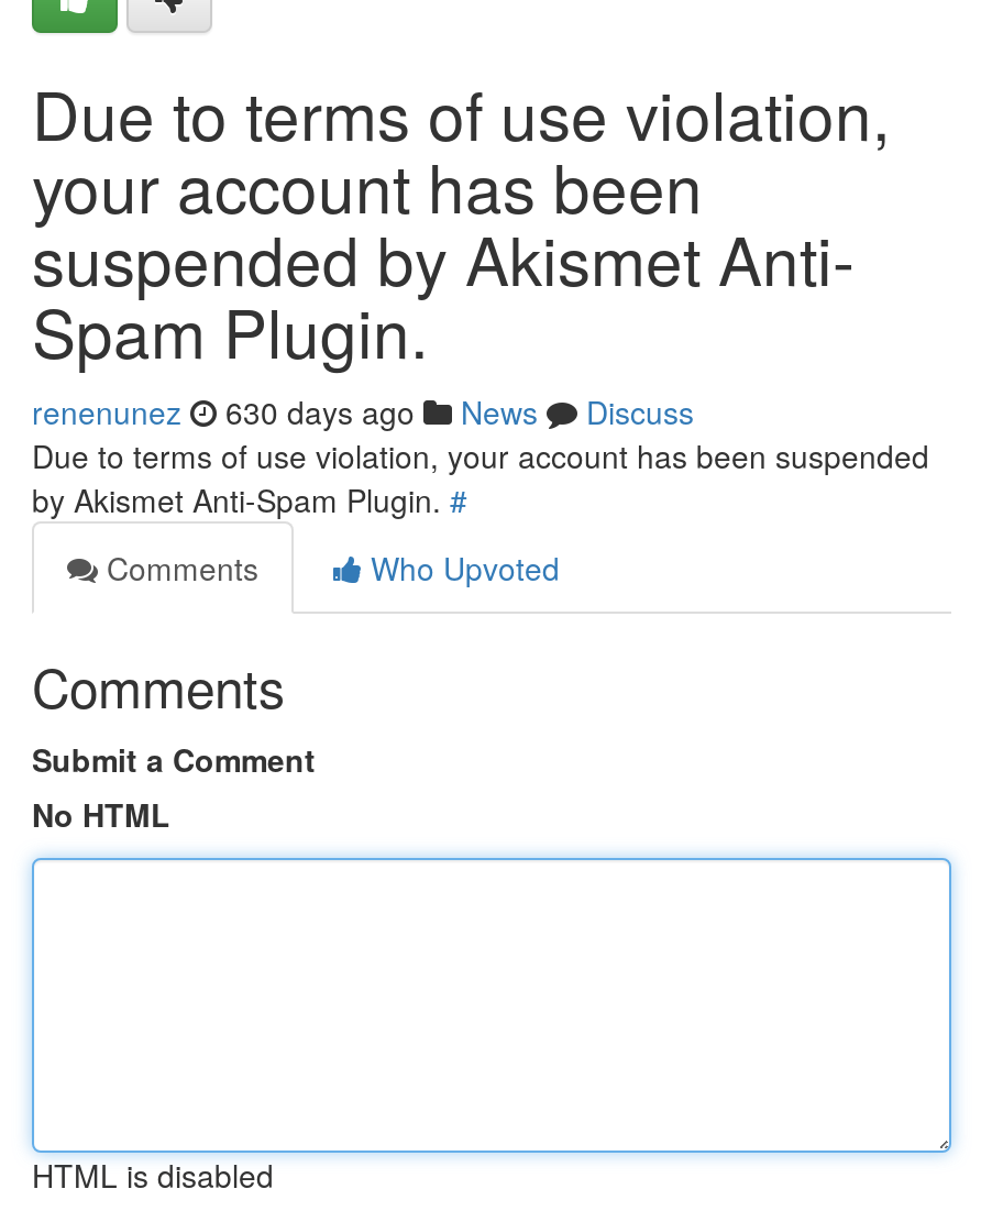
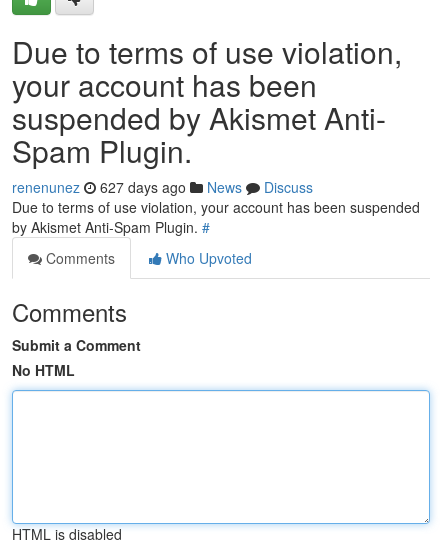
[32,389,694,433] renenunez 630 days ago News Discuss -> [12,177,313,197] renenunez 627 days ago News Discuss

